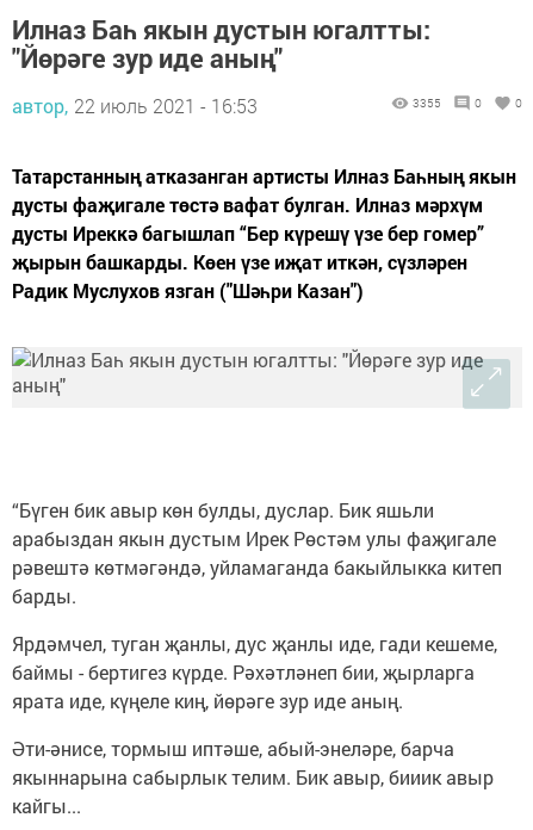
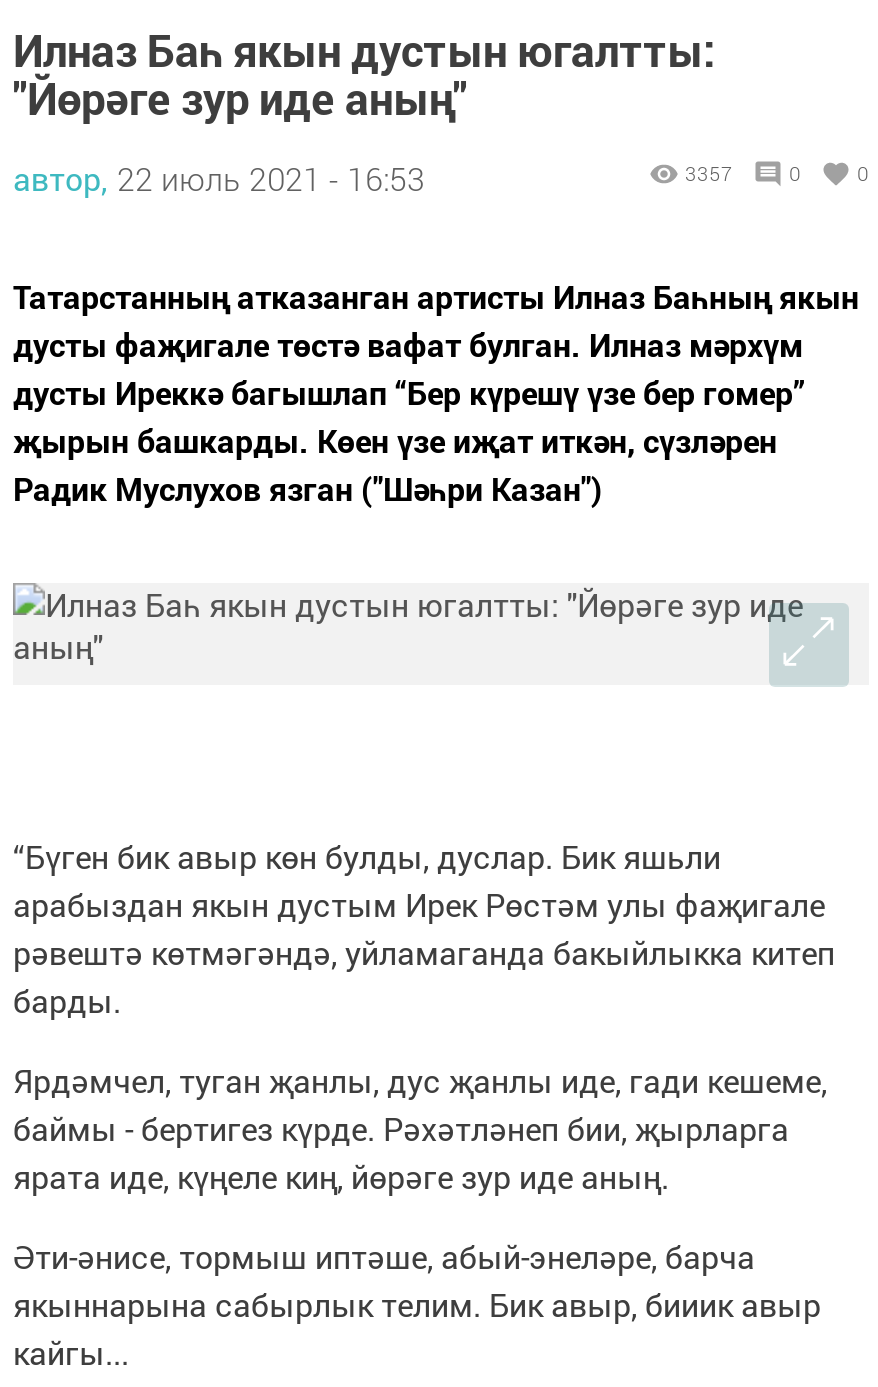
[413,95,441,111] 3355 -> [685,161,733,187] 3357

